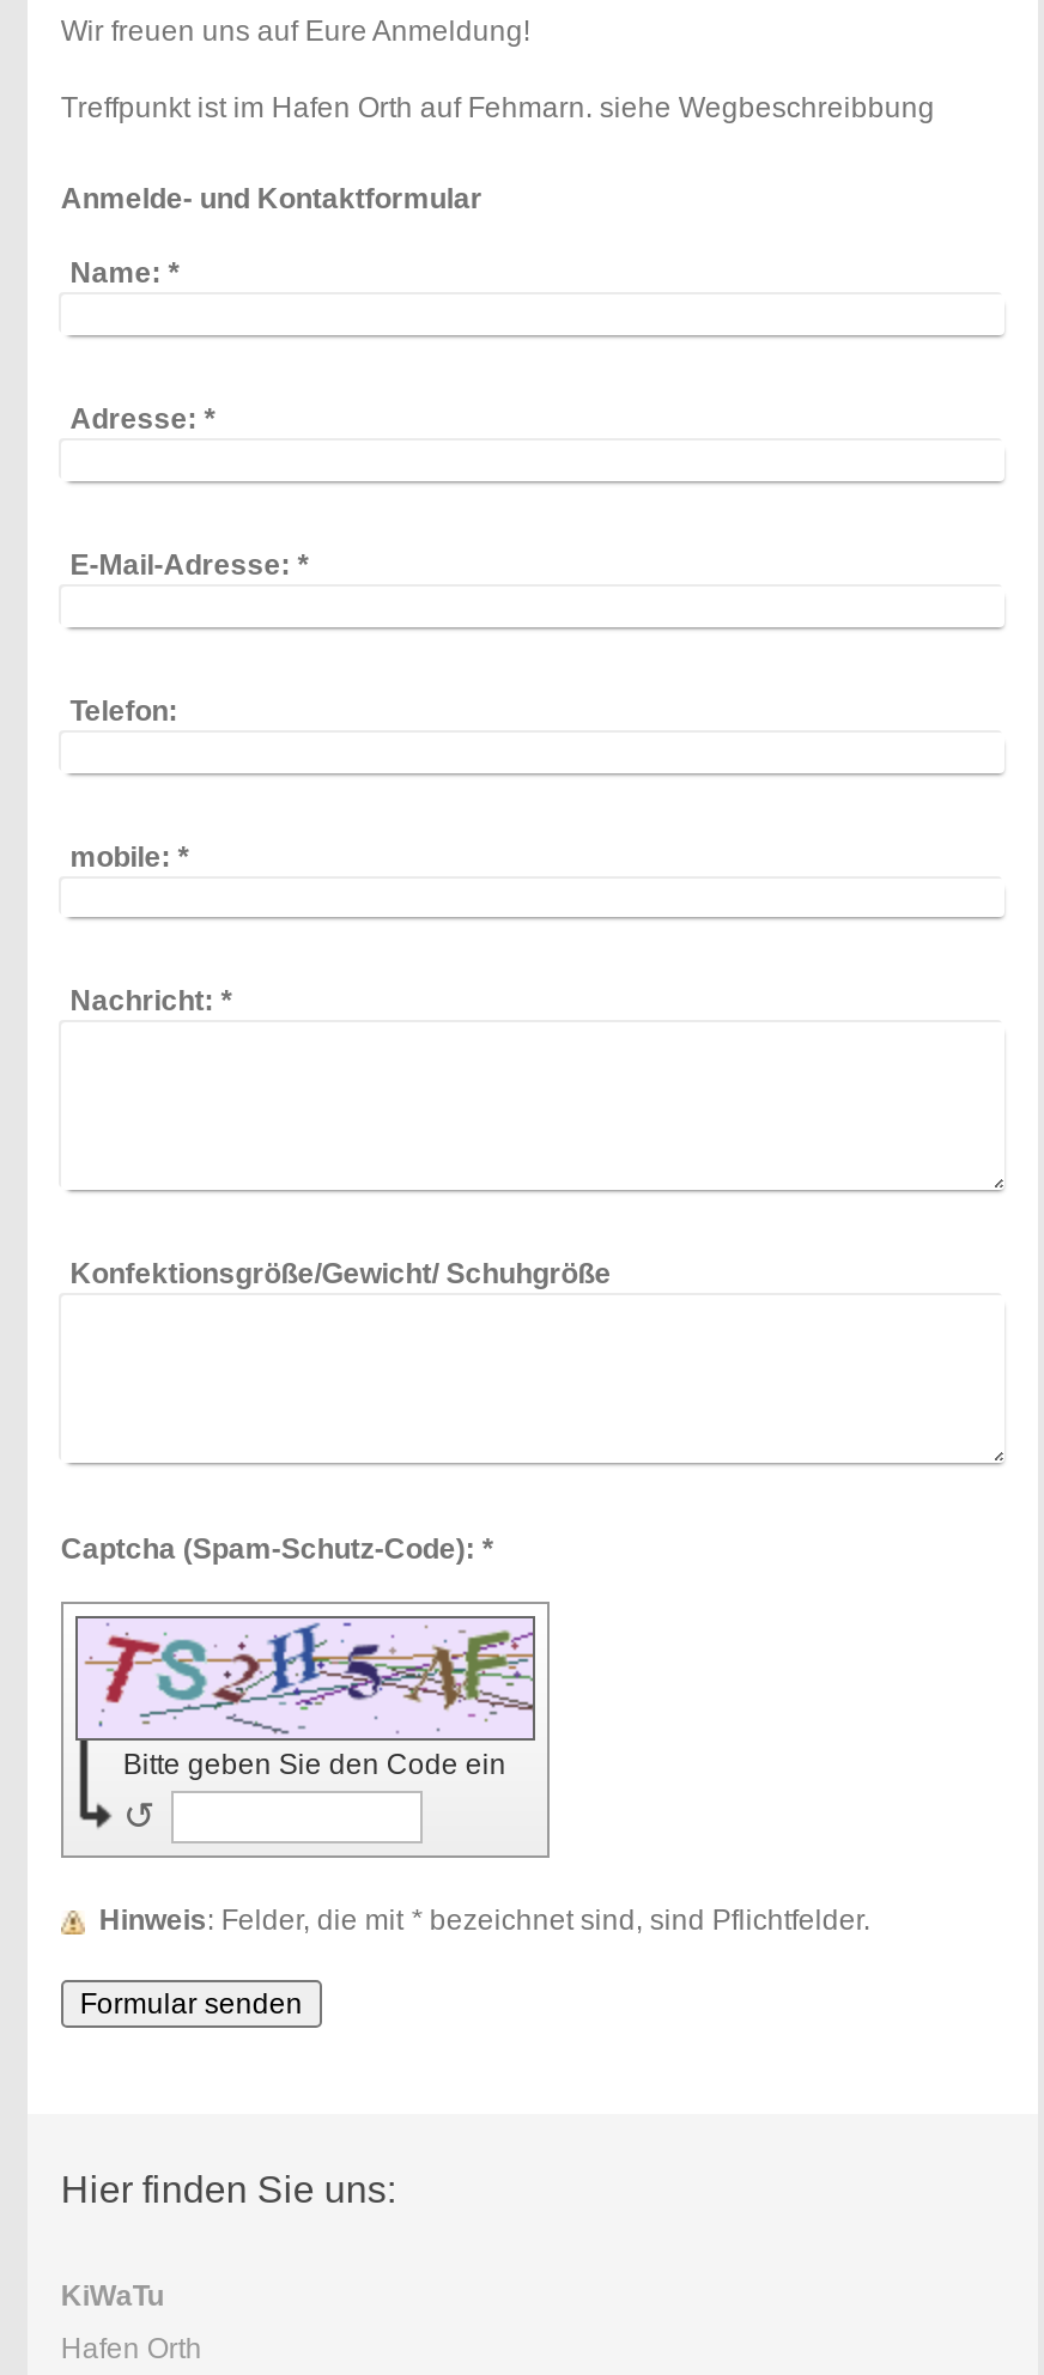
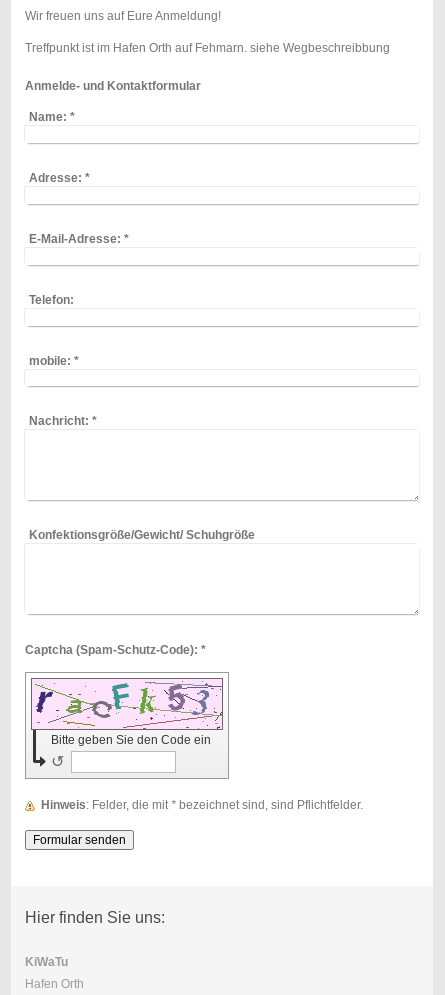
[78,1618,535,1741] [image] -> [32,679,223,730] [image]

